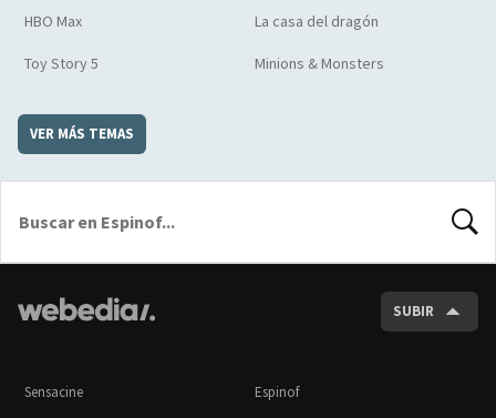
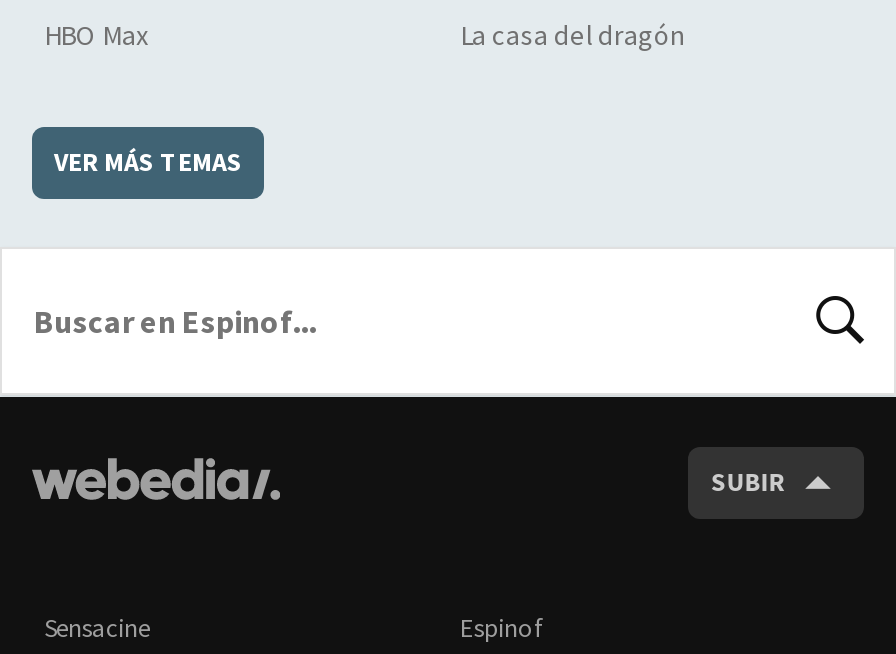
[24,53,384,73] Toy Story 5 | Minions & Monsters -> none

